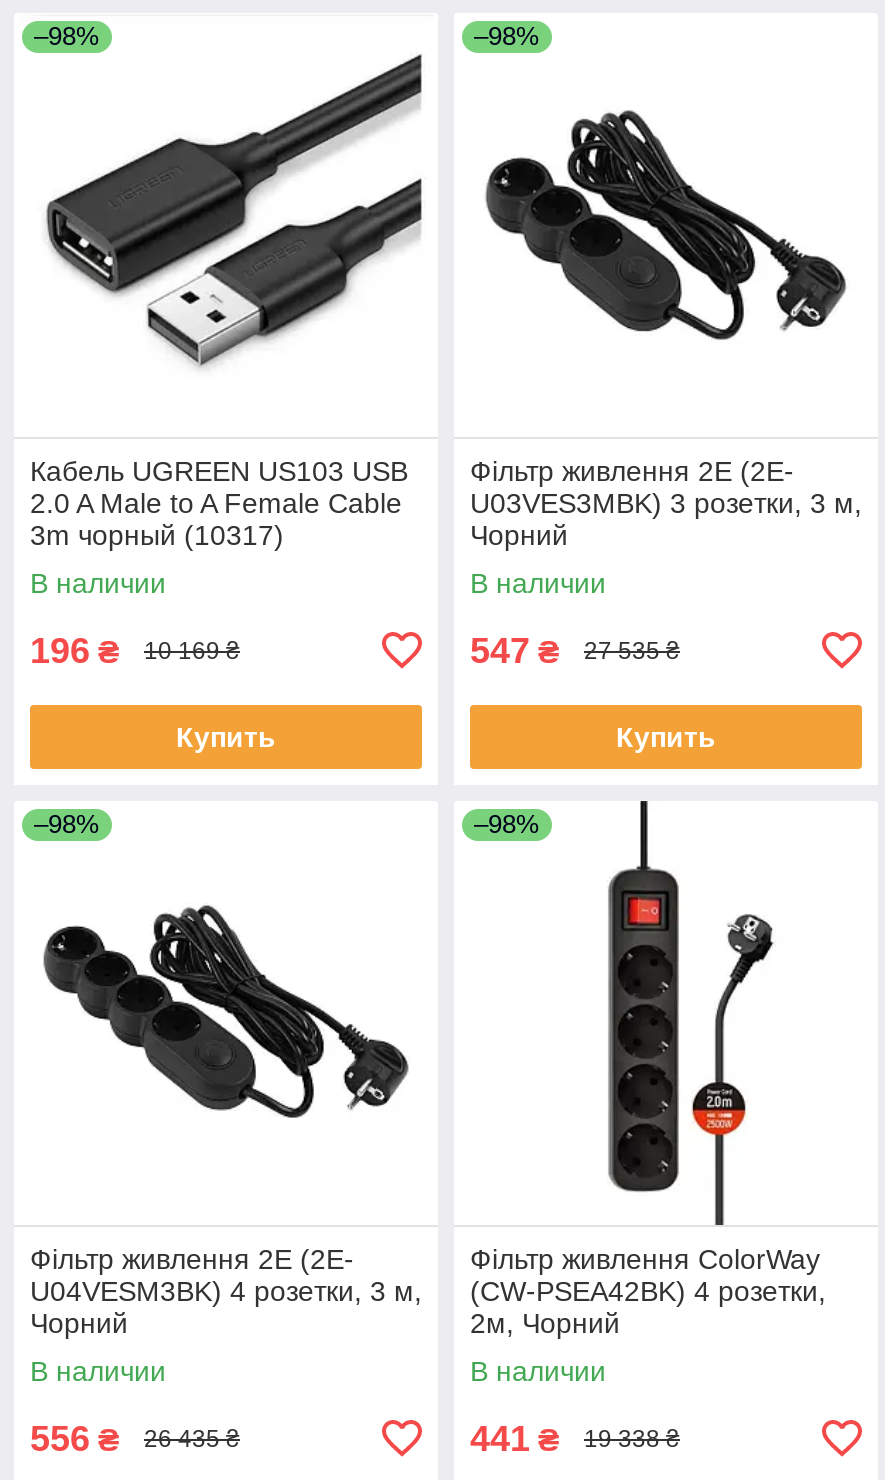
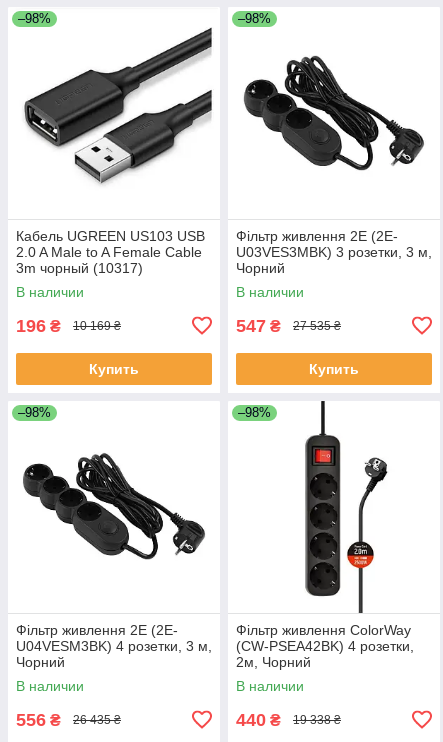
[470,1419,680,1459] 441 ₴ 19 338 ₴ -> [236,710,341,730] 440 ₴ 19 338 ₴

